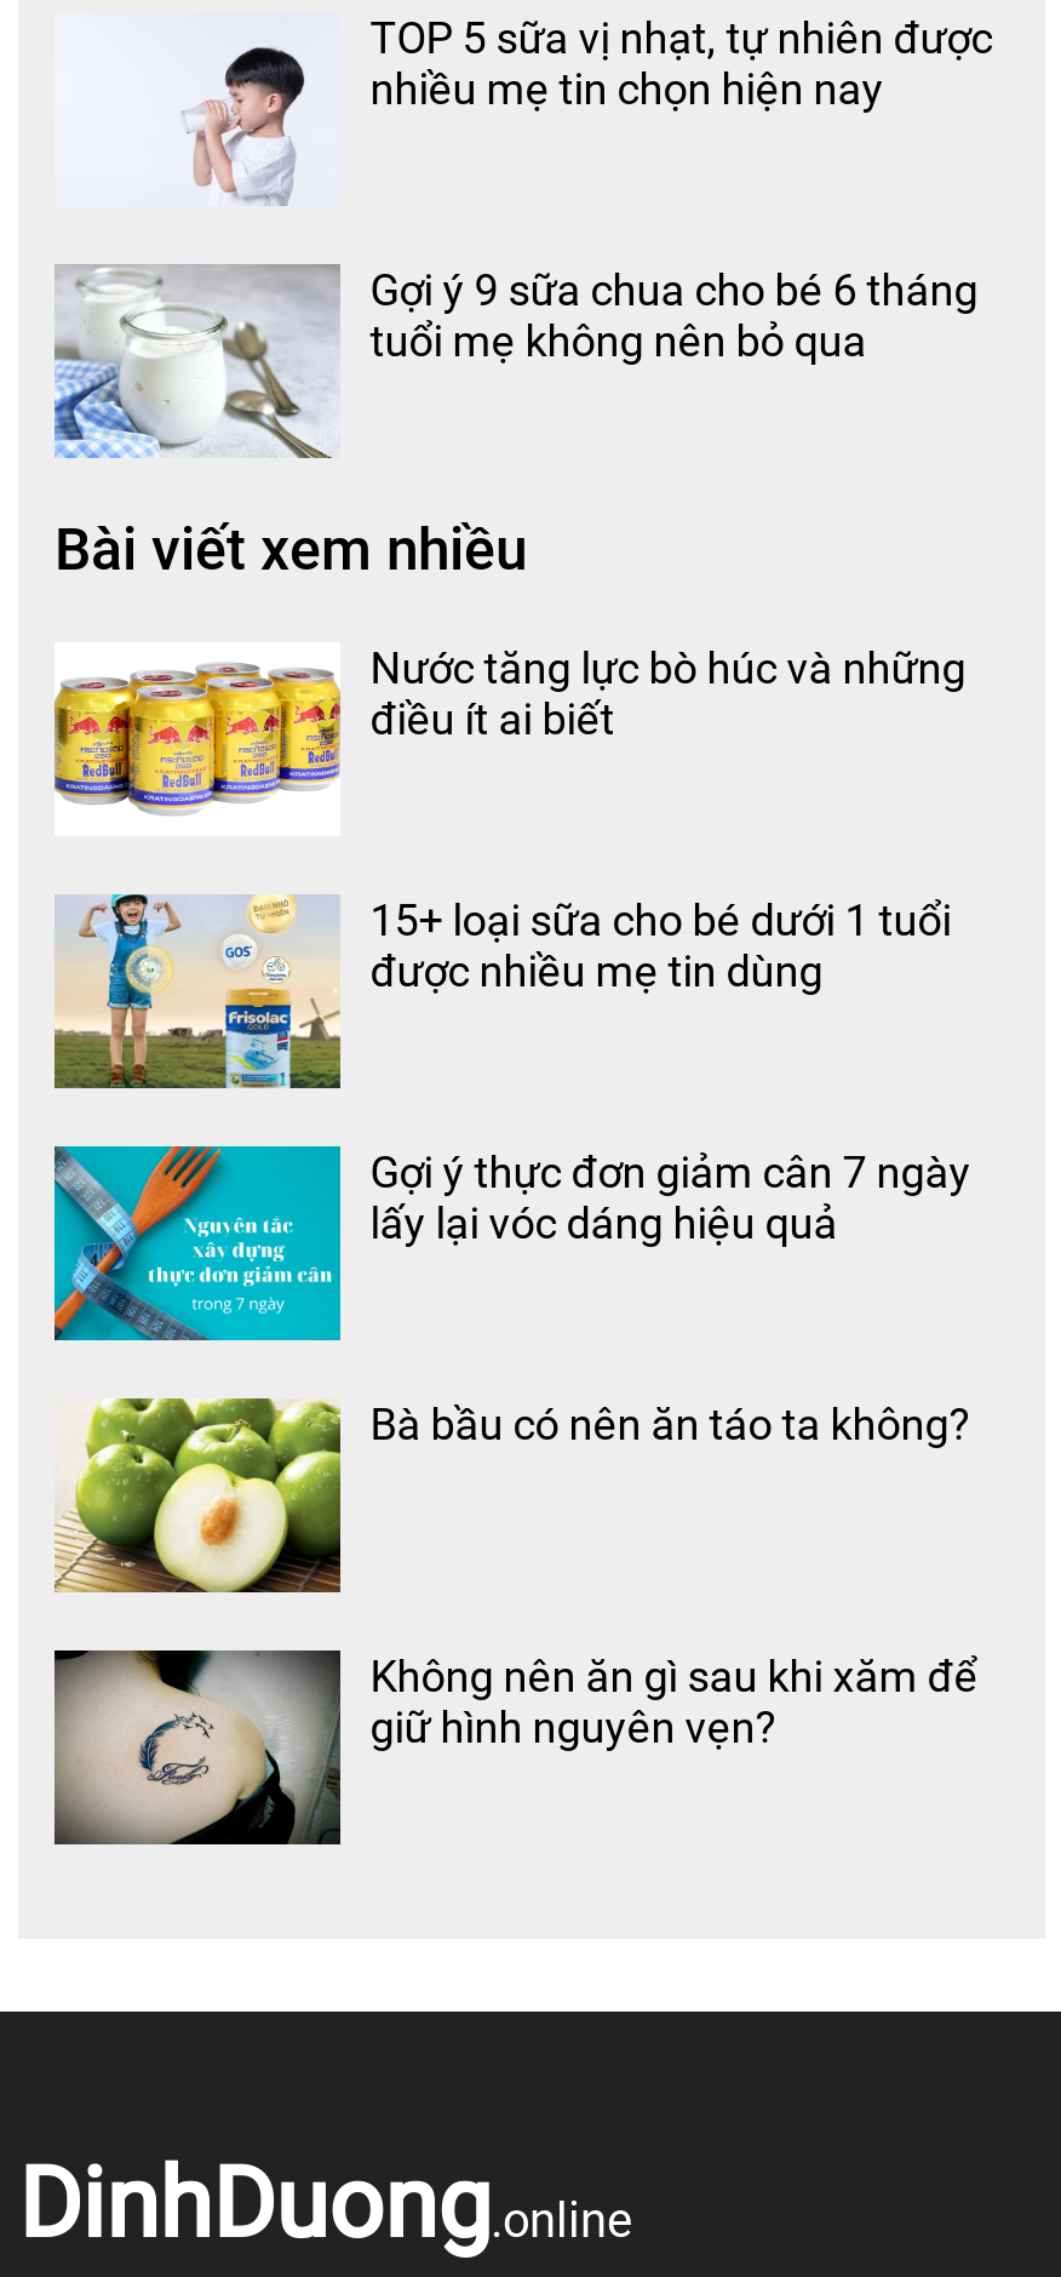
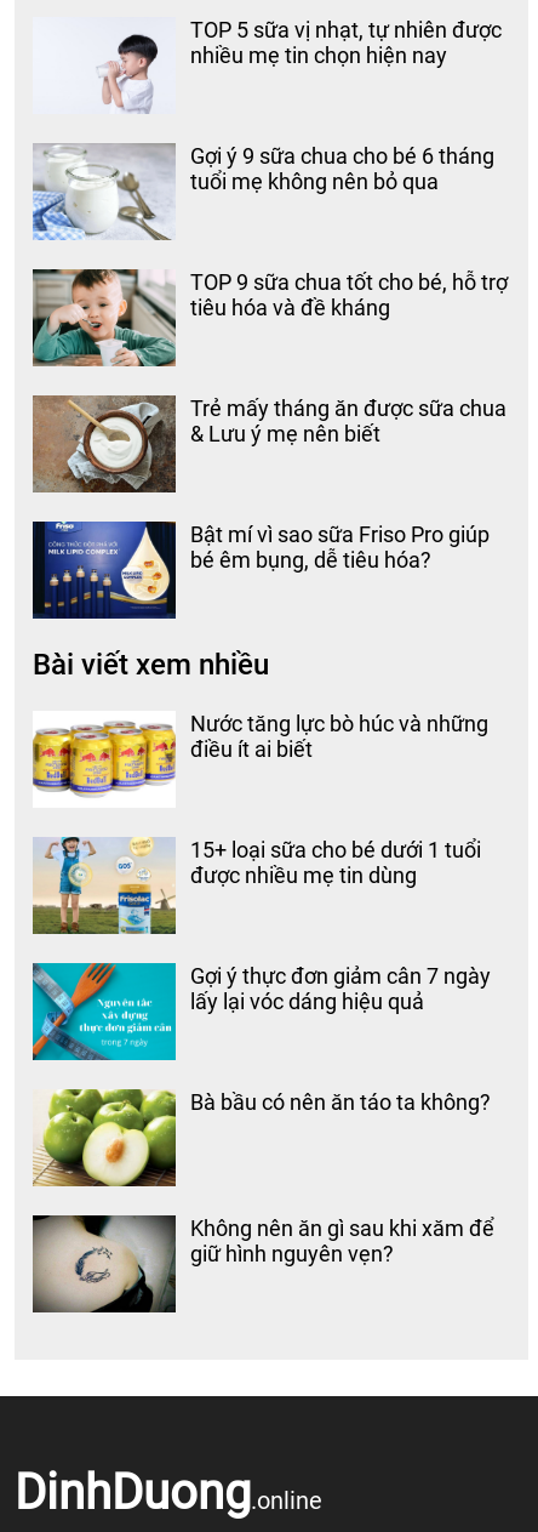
none -> [32,268,508,368] [image] | TOP 9 sữa chua tốt cho bé, hỗ trợ | tiêu hóa và đề kháng
none -> [32,394,507,494] [image] | Trẻ mấy tháng ăn được sữa chua | & Lưu ý mẹ nên biết
none -> [32,520,490,620] [image] | Bật mí vì sao sữa Friso Pro giúp | bé êm bụng, dễ tiêu hóa?

